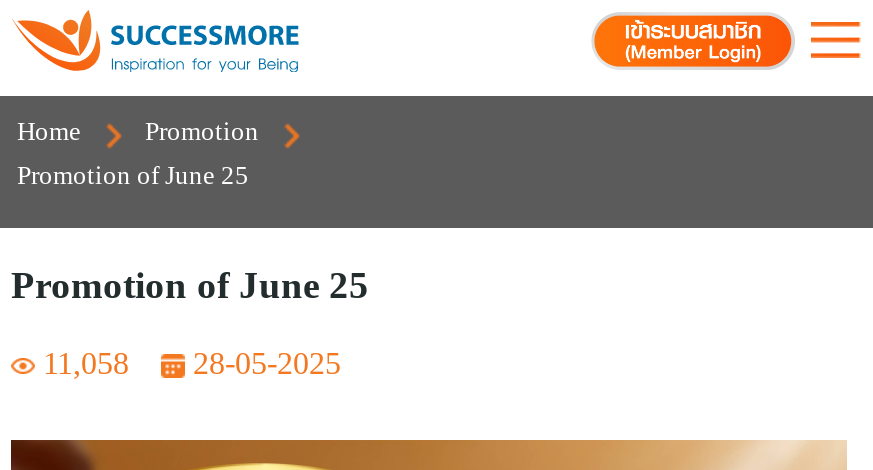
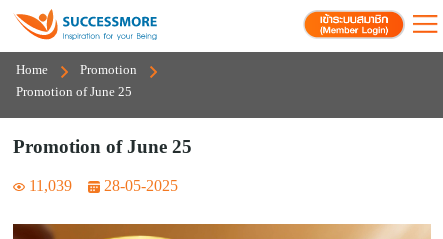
[43,332,341,402] 11,058 28-05-2025 -> [29,170,178,205] 11,039 28-05-2025

